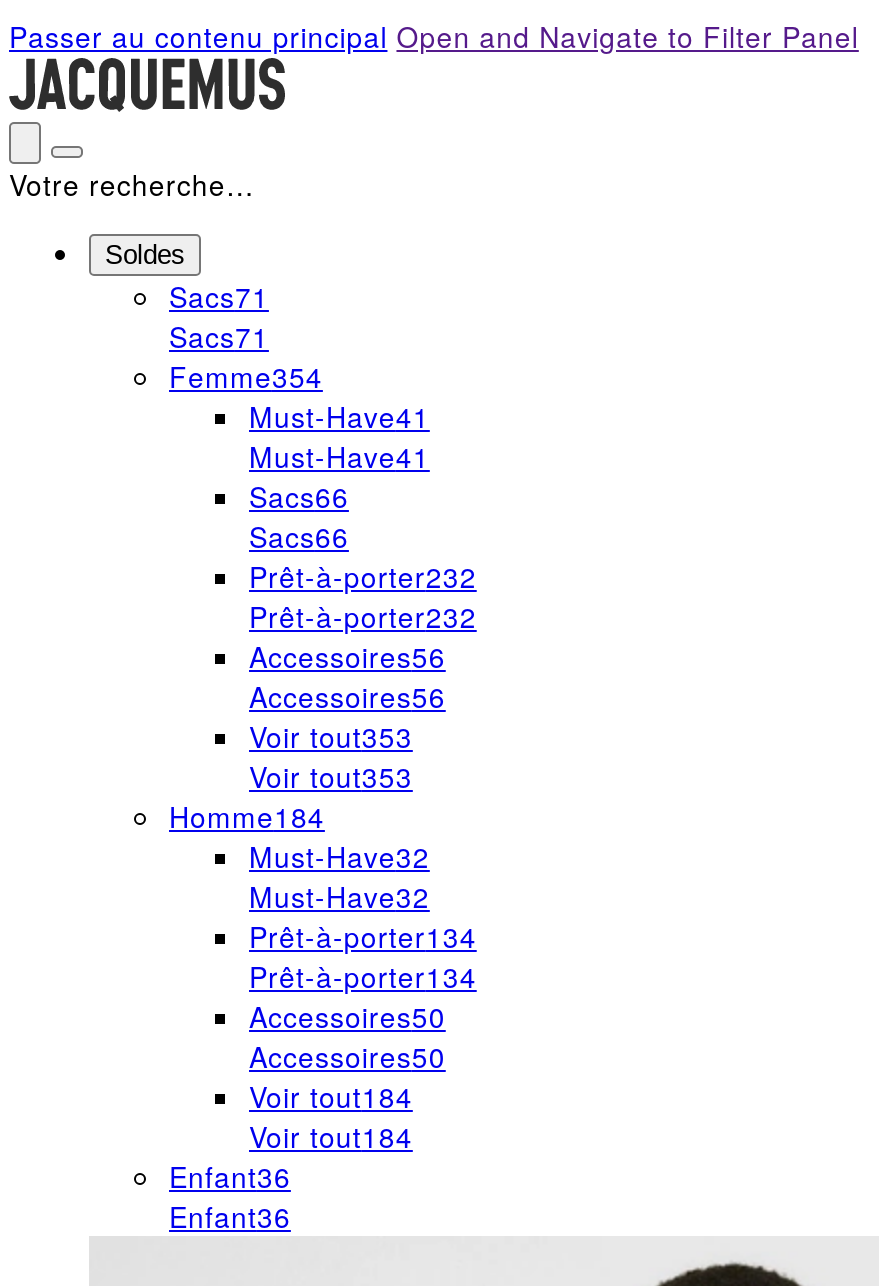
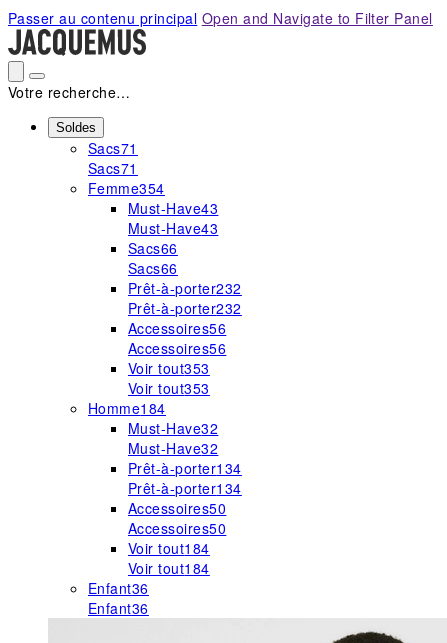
[249,396,430,436] Must-Have41 -> [128,198,218,218] Must-Have43
[249,436,430,476] Must-Have41 -> [128,218,218,238] Must-Have43

